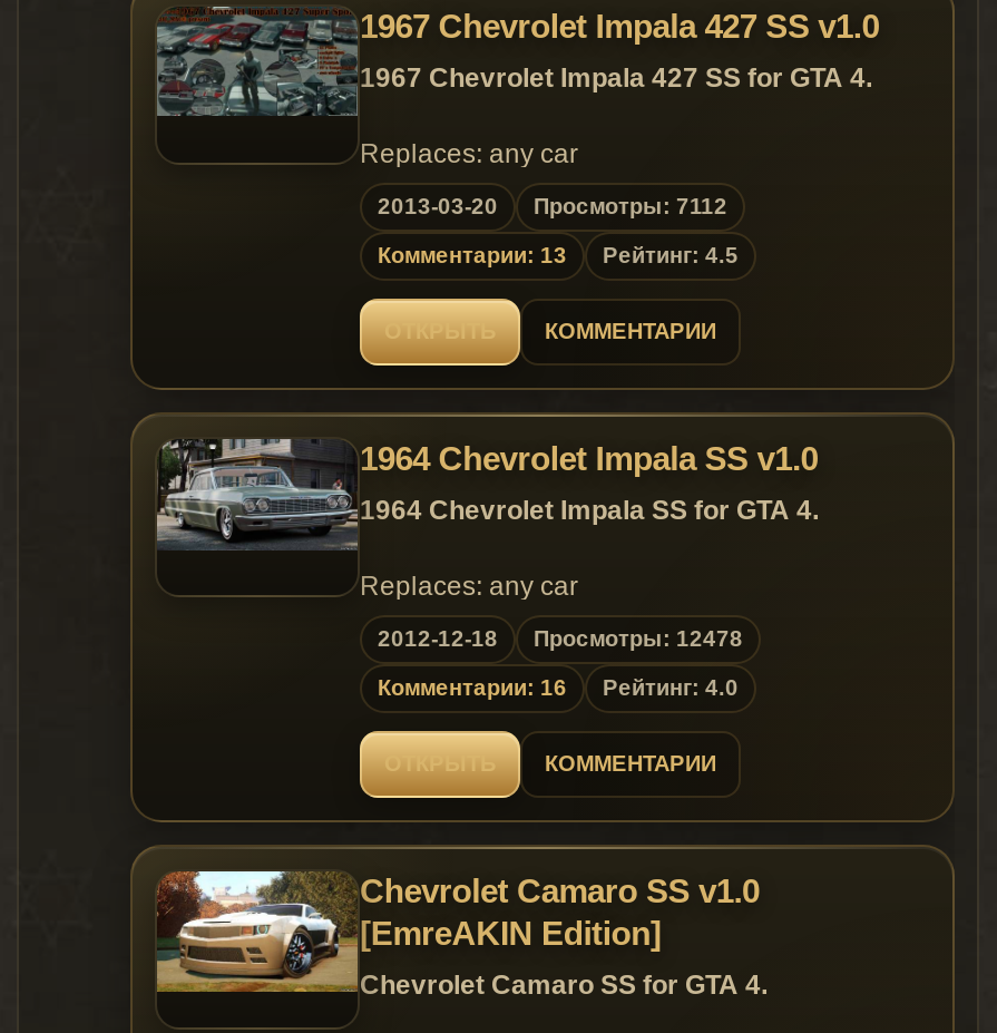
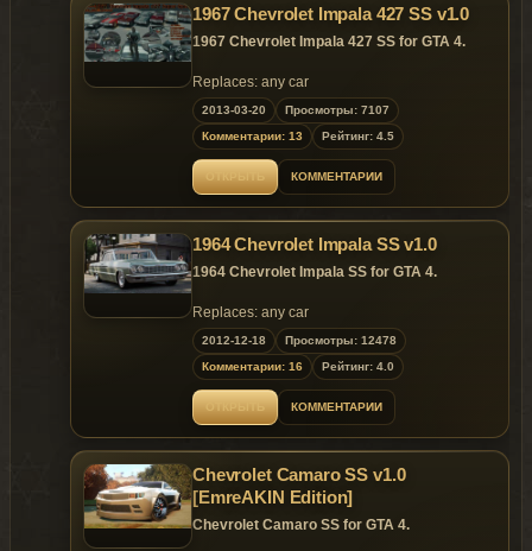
[378,194,727,218] 2013-03-20 Просмотры: 7112 -> [202,103,389,116] 2013-03-20 Просмотры: 7107

